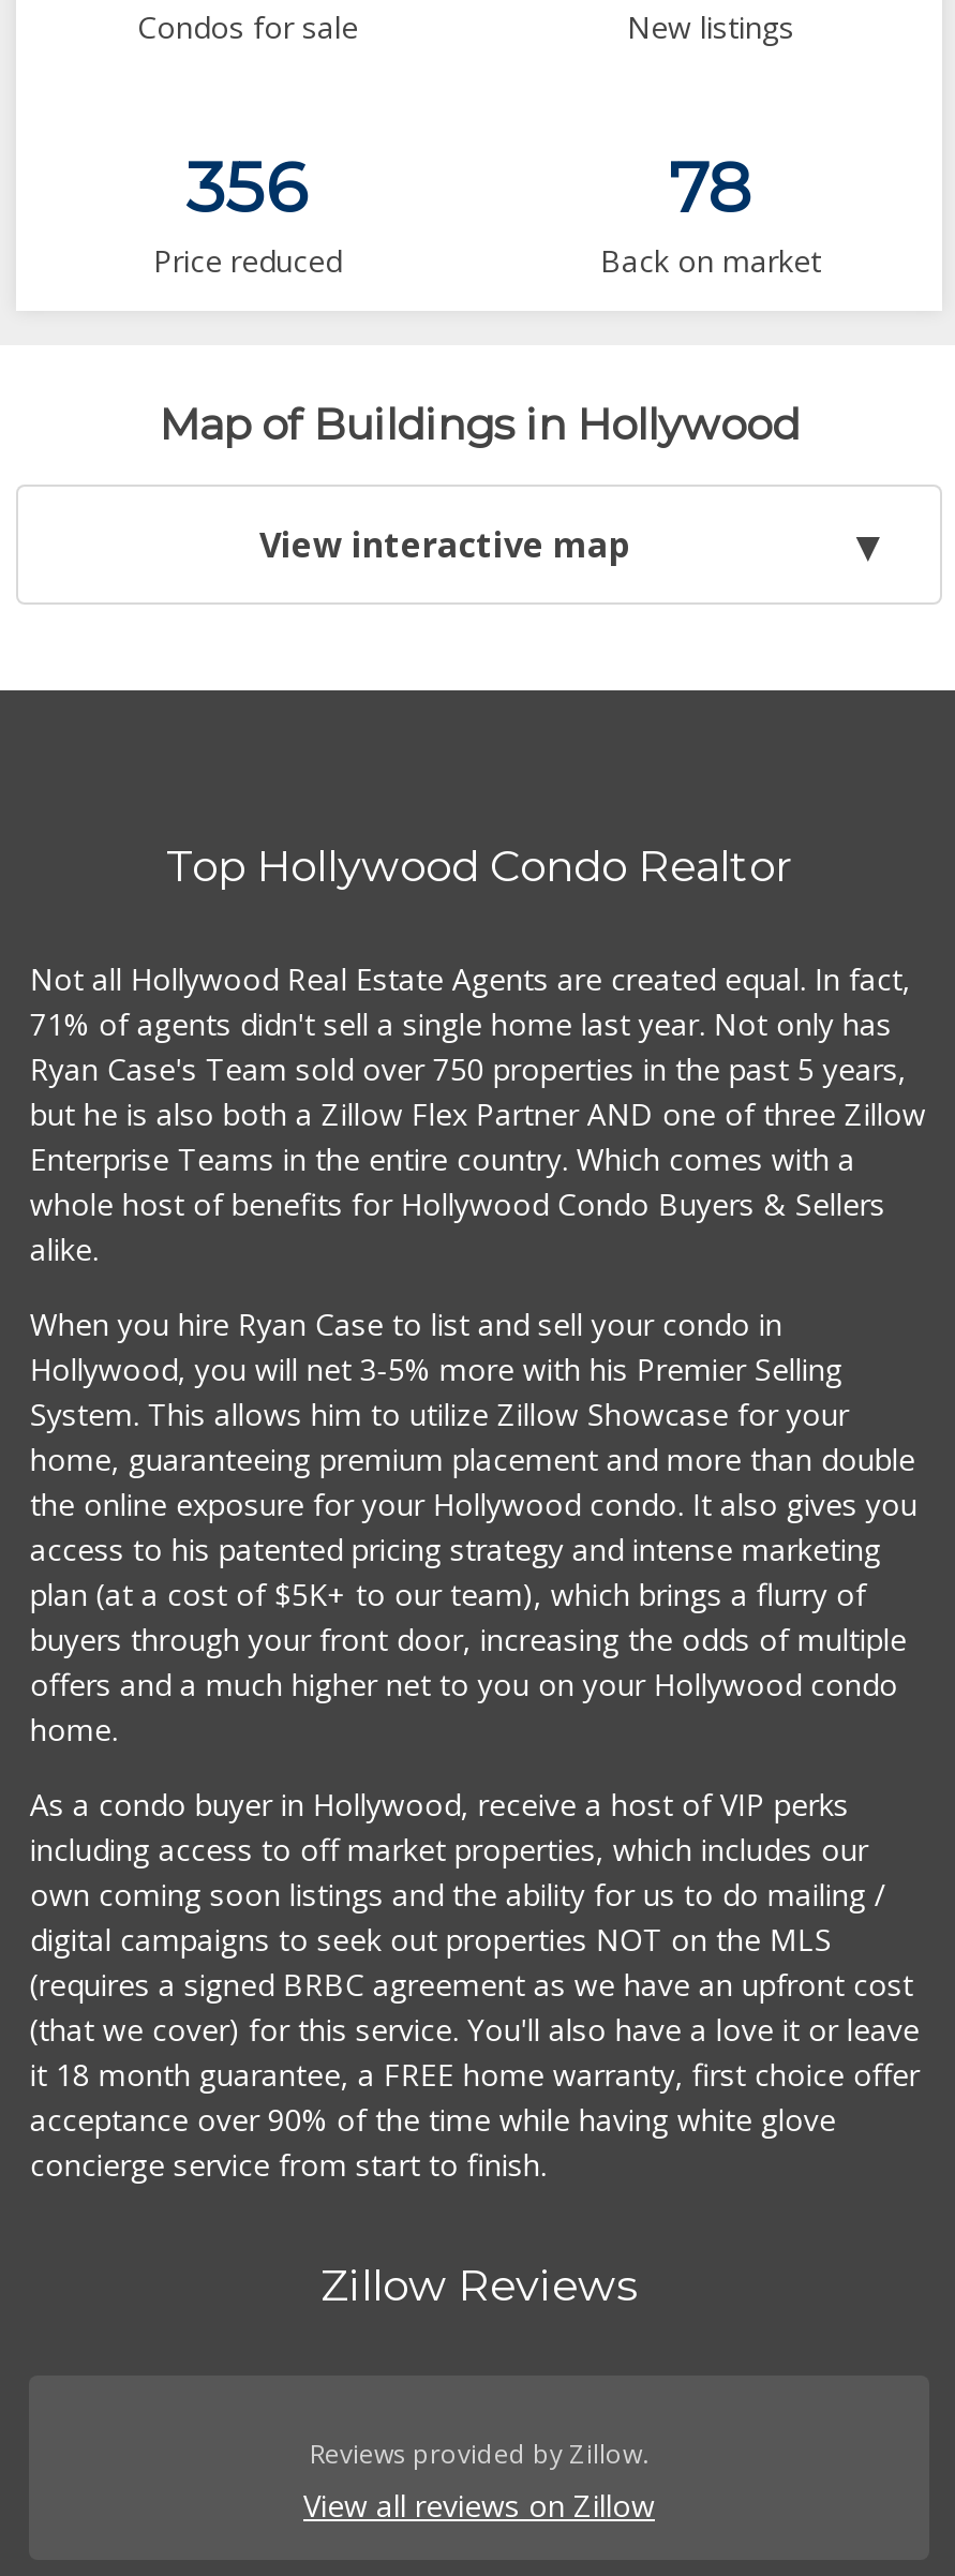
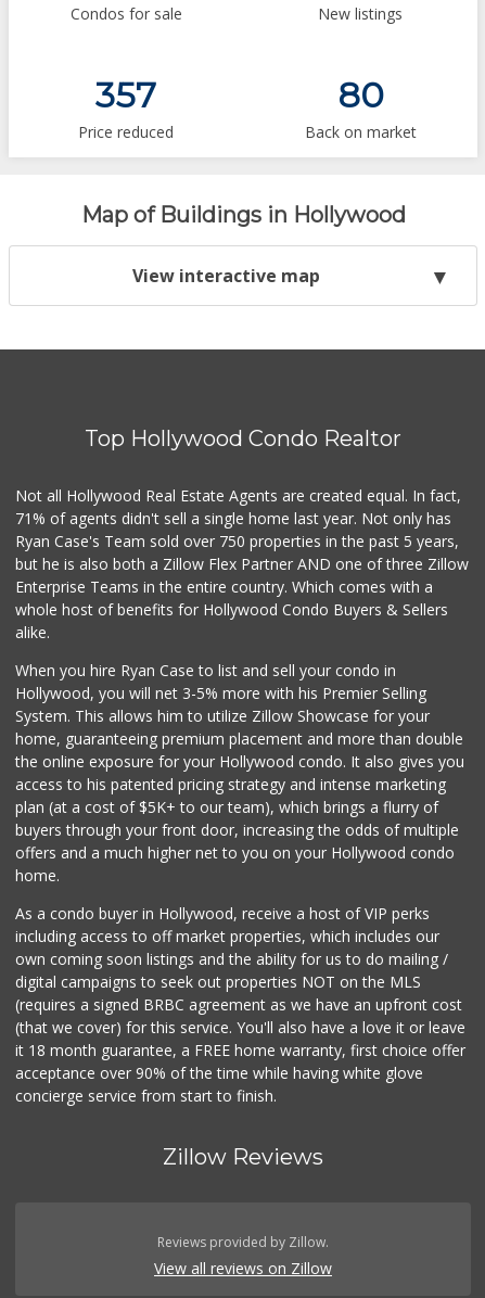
[186,146,309,229] 356 -> [95,74,156,116] 357
[669,146,752,229] 78 -> [337,74,384,116] 80

